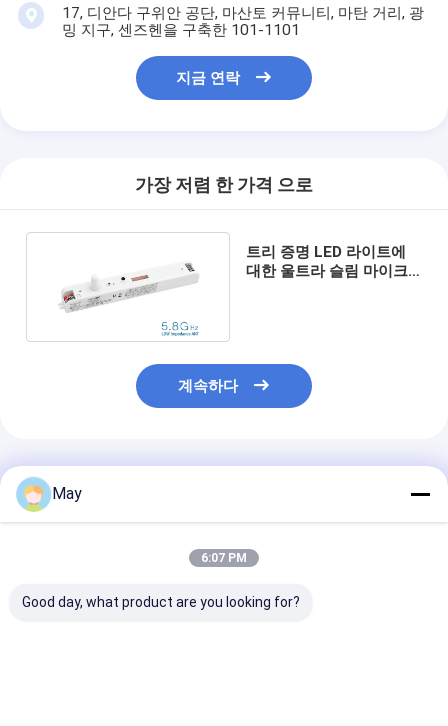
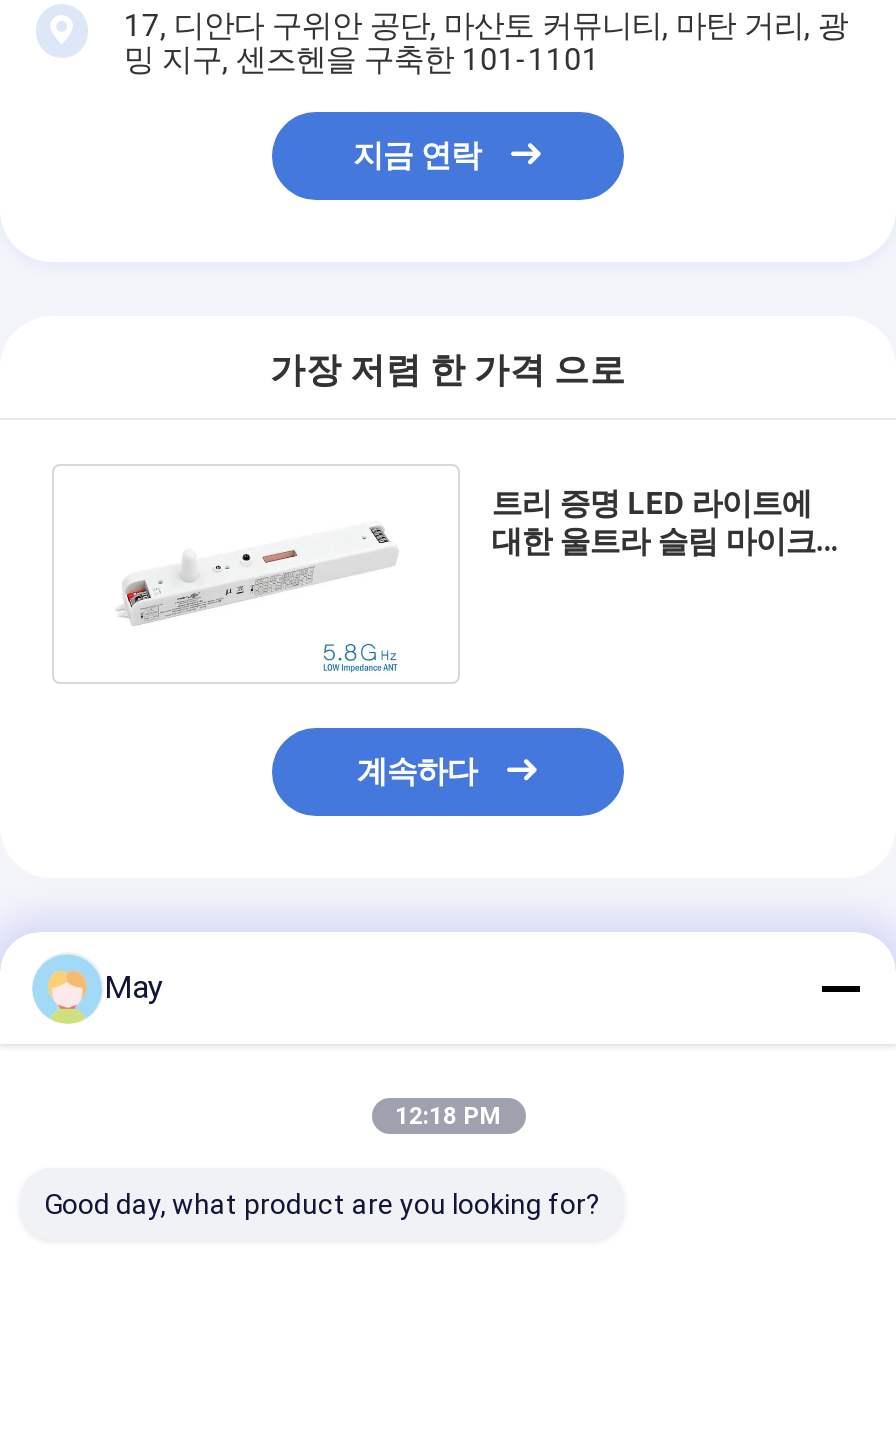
[201,551,247,565] 6:07 PM -> [395,1102,501,1130] 12:18 PM

